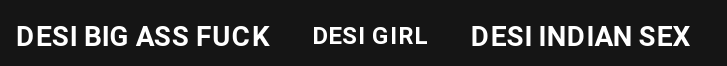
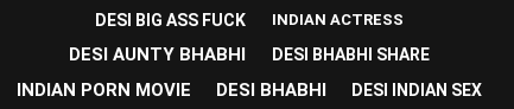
[312,21,428,49] DESI GIRL -> [16,11,429,101] INDIAN ACTRESS | DESI AUNTY BHABHI | DESI BHABHI SHARE | INDIAN PORN MOVIE | DESI BHABHI

